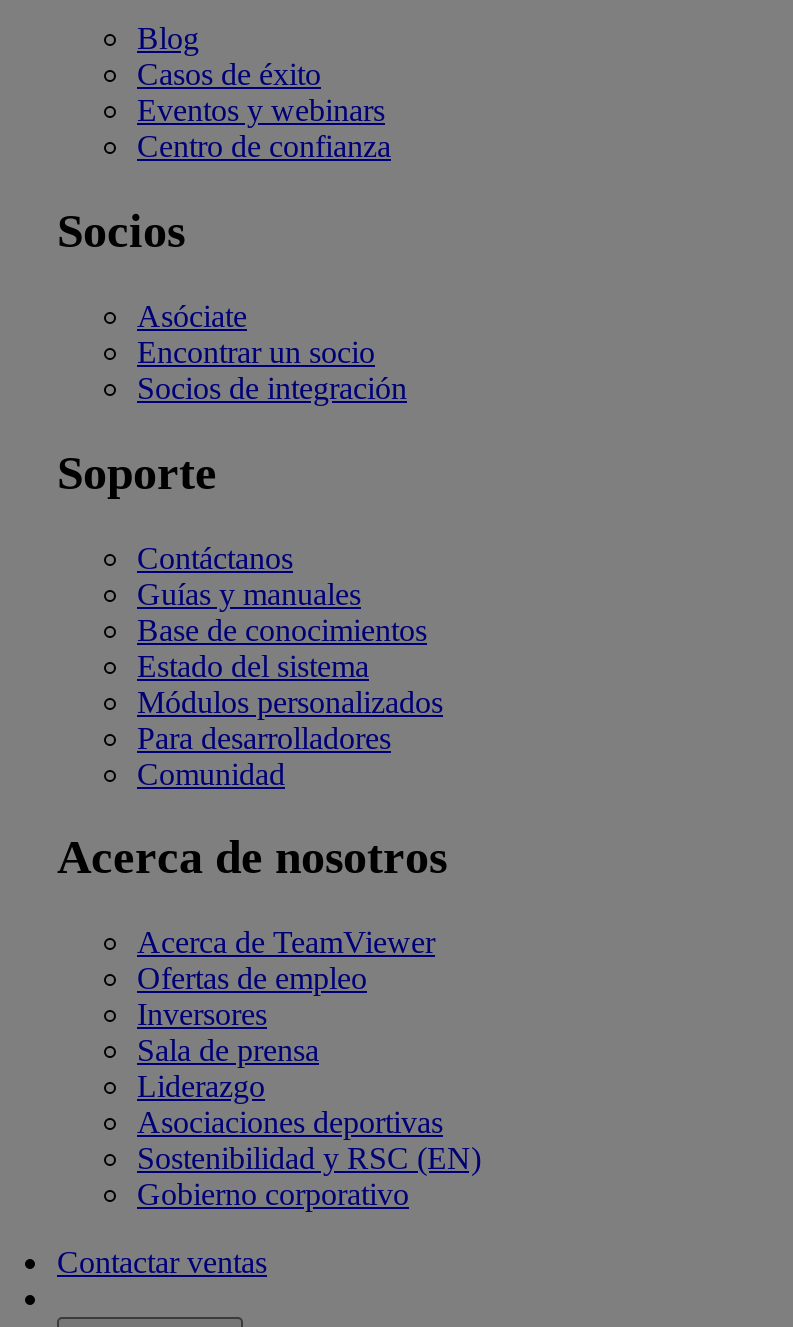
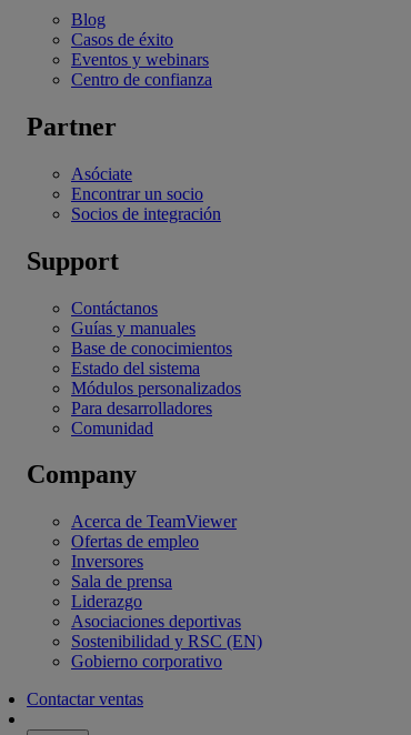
[57,205,185,257] Socios -> [27,112,117,141] Partner
[57,446,217,498] Soporte -> [27,246,119,275] Support
[57,832,447,884] Acerca de nosotros -> [27,460,137,489] Company

